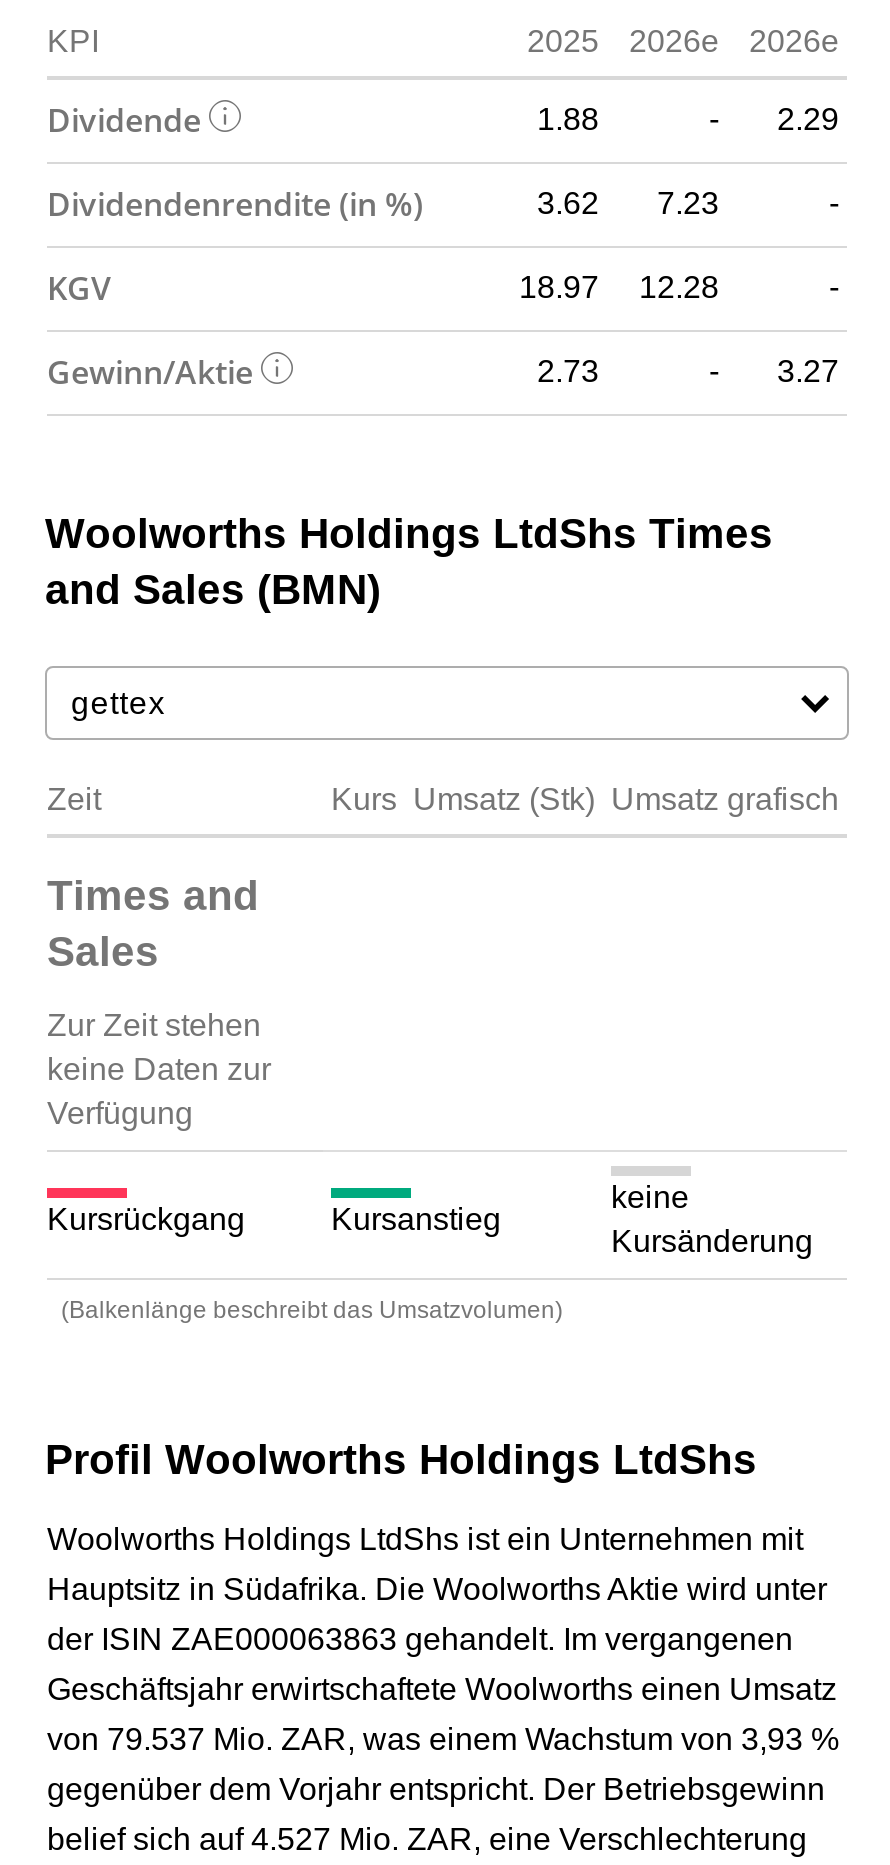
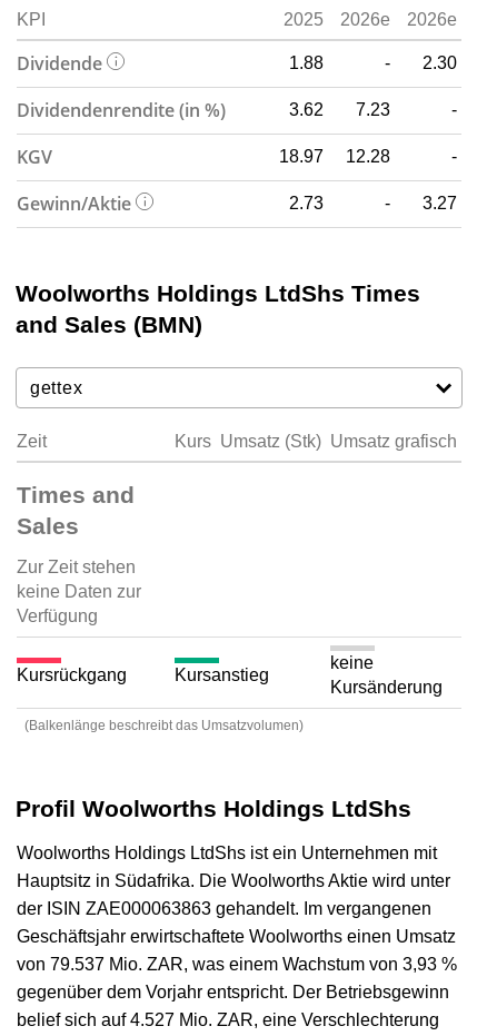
[777,102,839,136] 2.29 -> [423,53,457,72] 2.30

